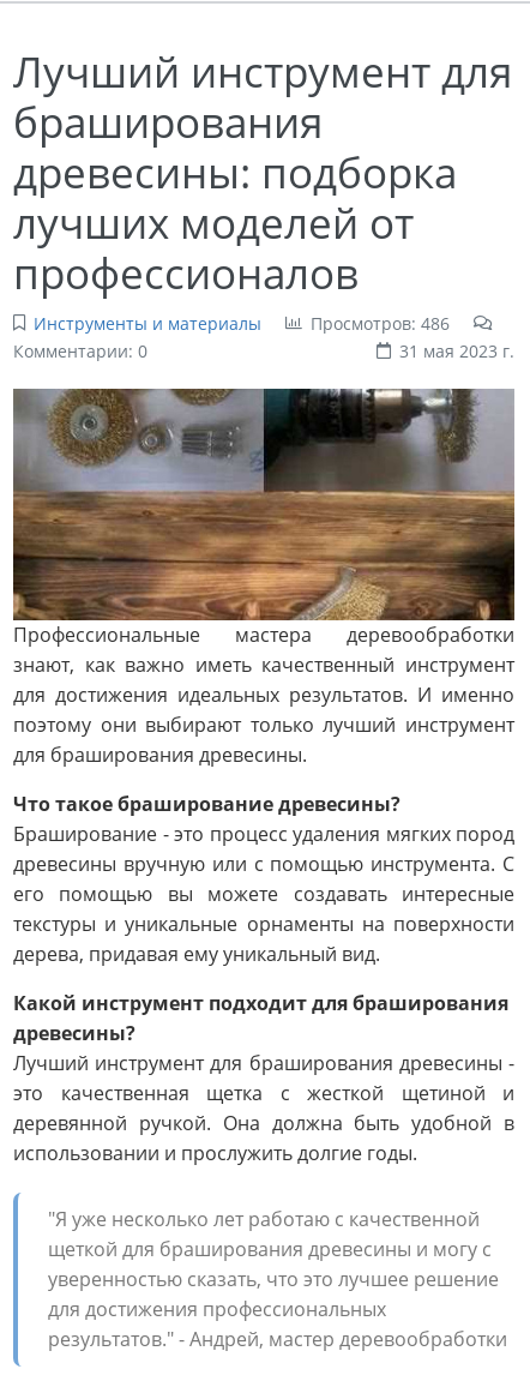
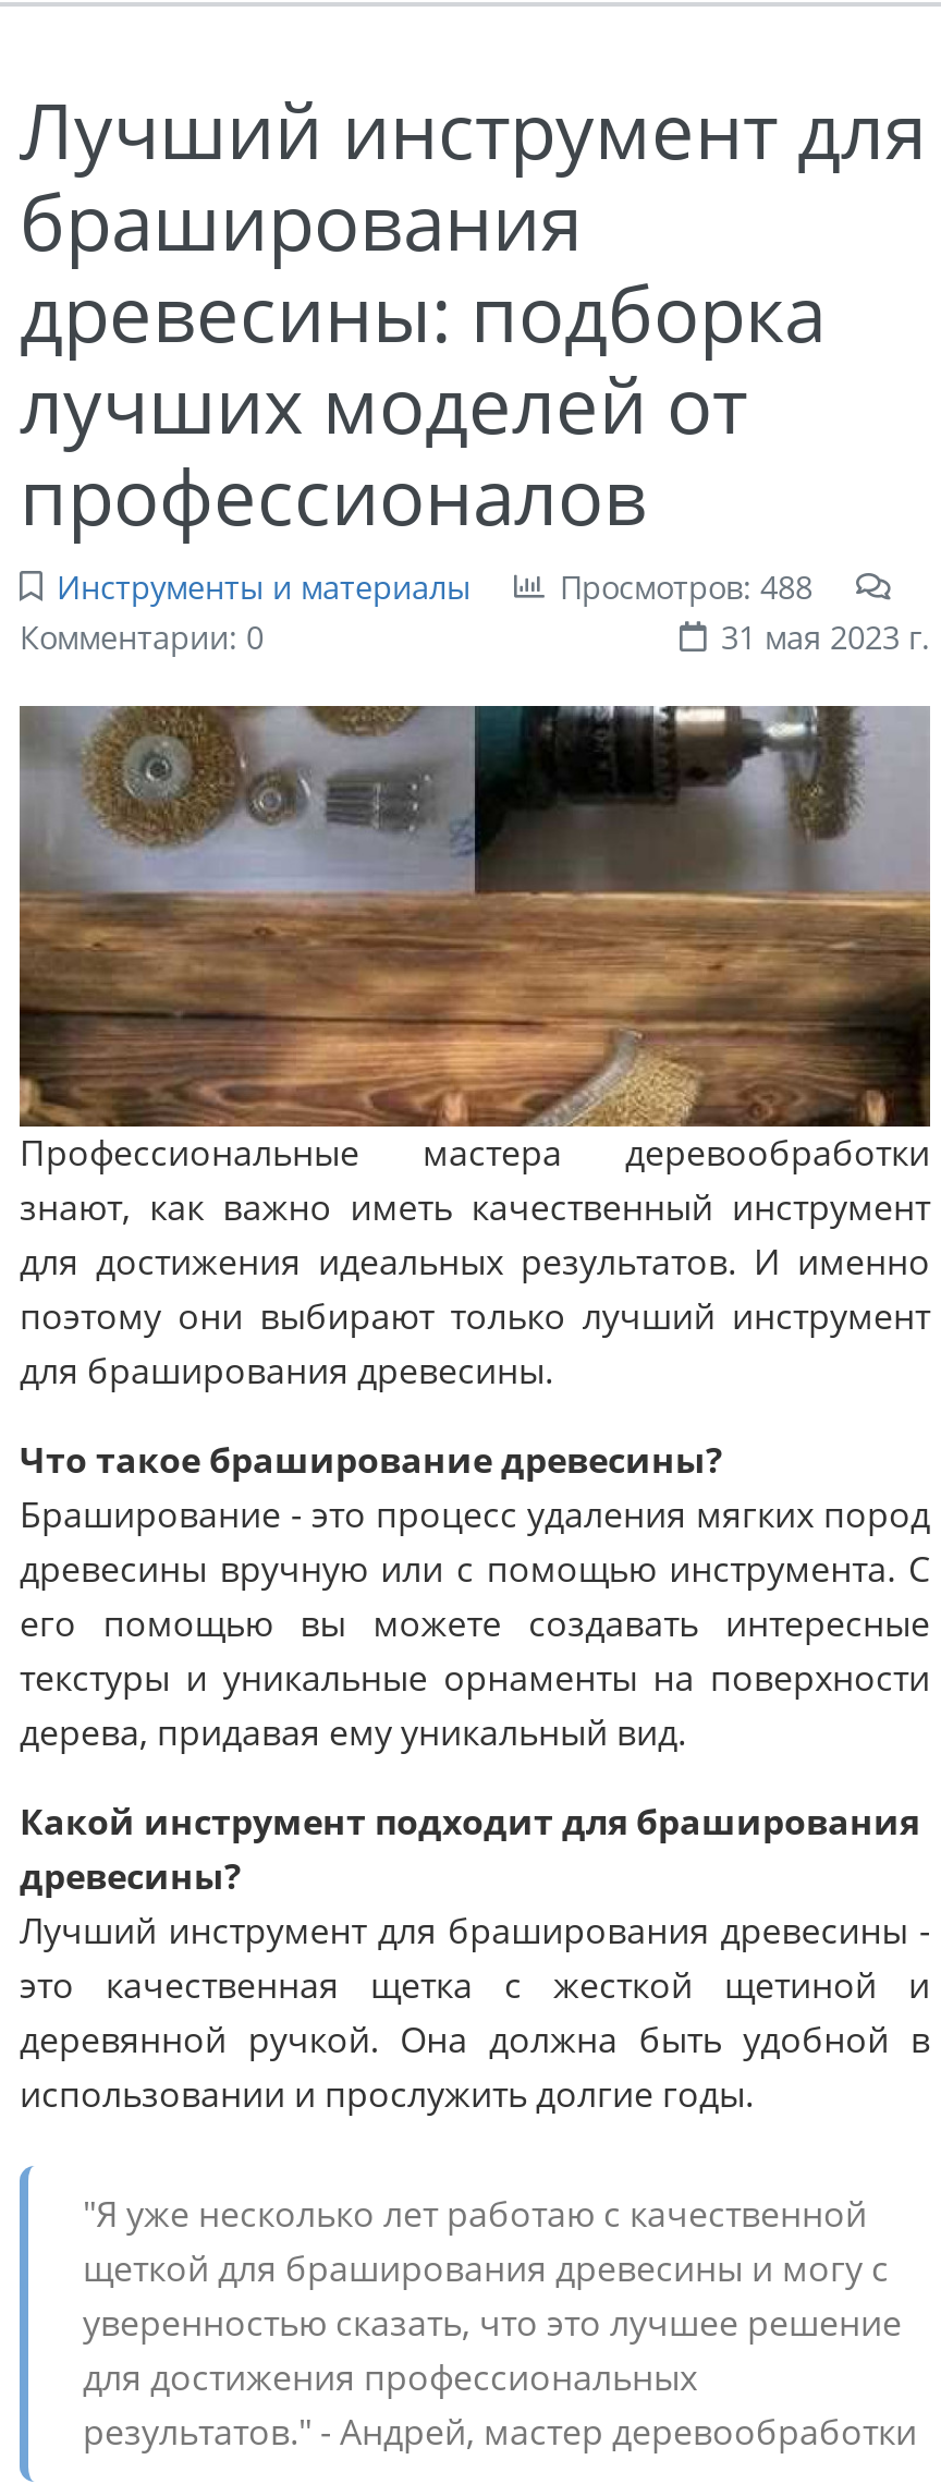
[310,312,450,335] Просмотров: 486 -> [560,567,812,608] Просмотров: 488

